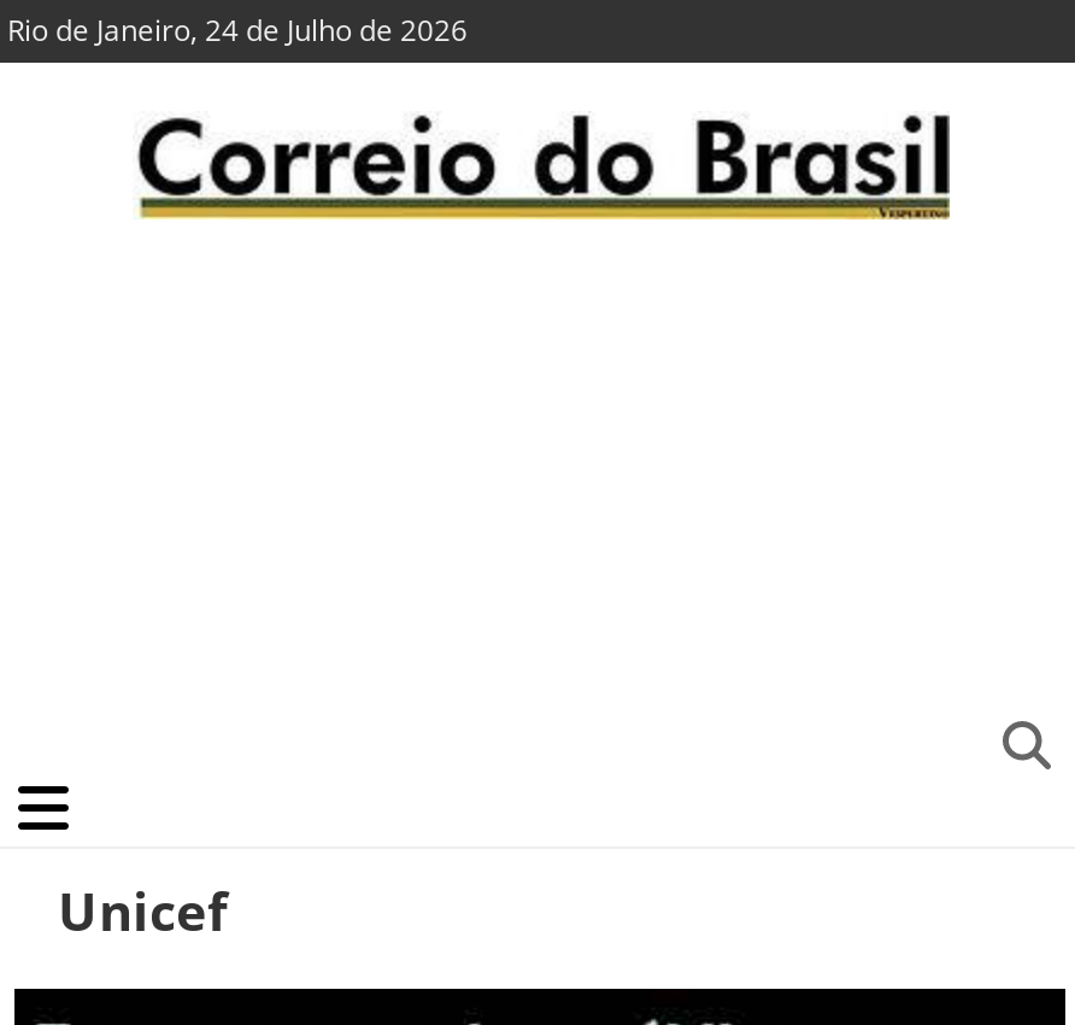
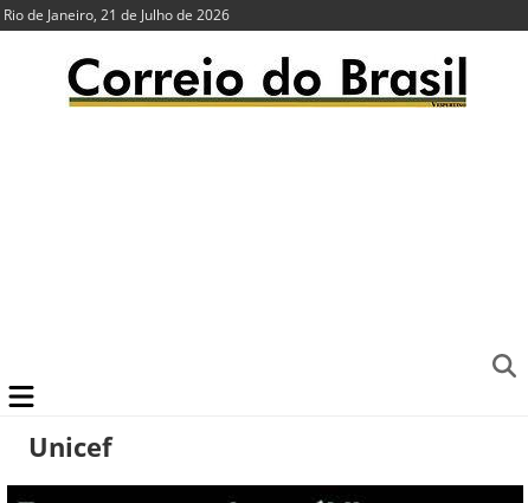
[7,10,468,51] Rio de Janeiro, 24 de Julho de 2026 -> [4,5,230,25] Rio de Janeiro, 21 de Julho de 2026

